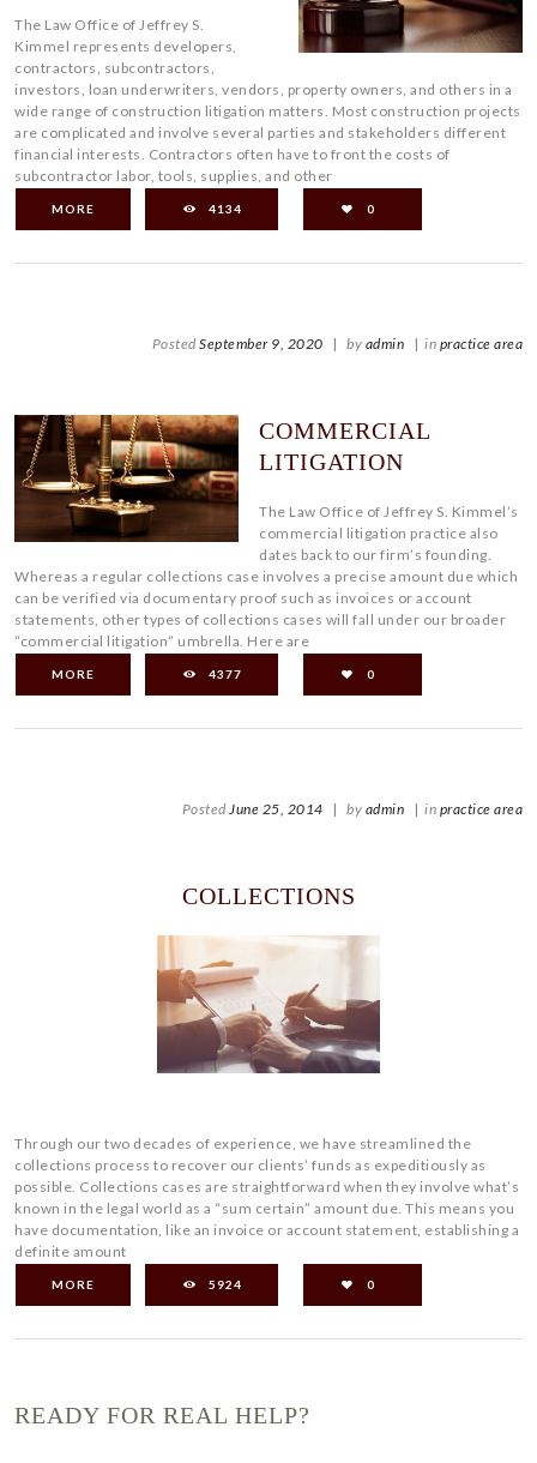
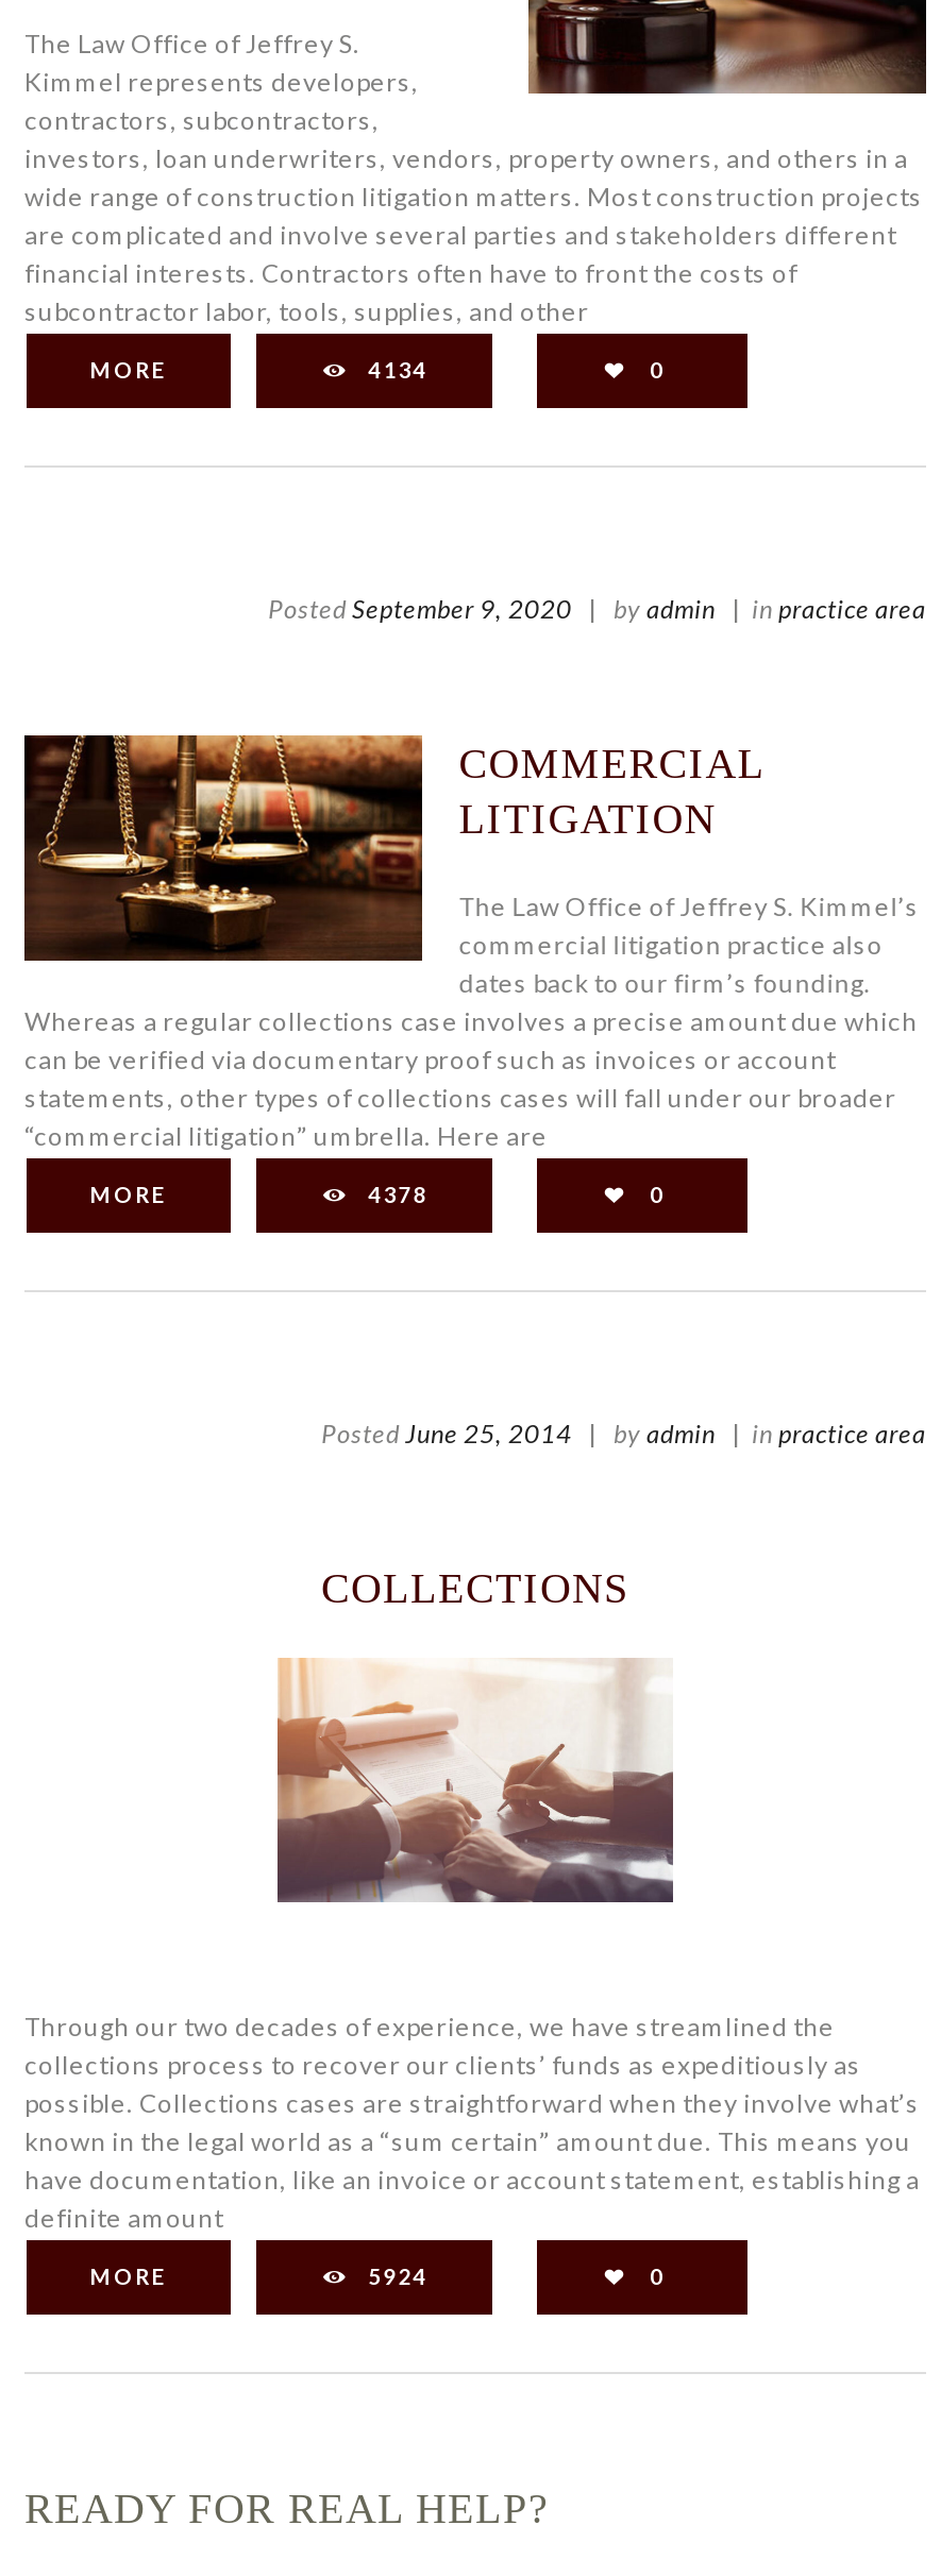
[208,666,242,681] 4377 -> [369,1181,428,1206] 4378

